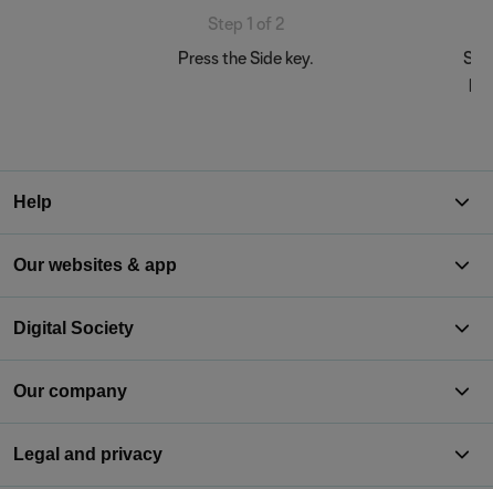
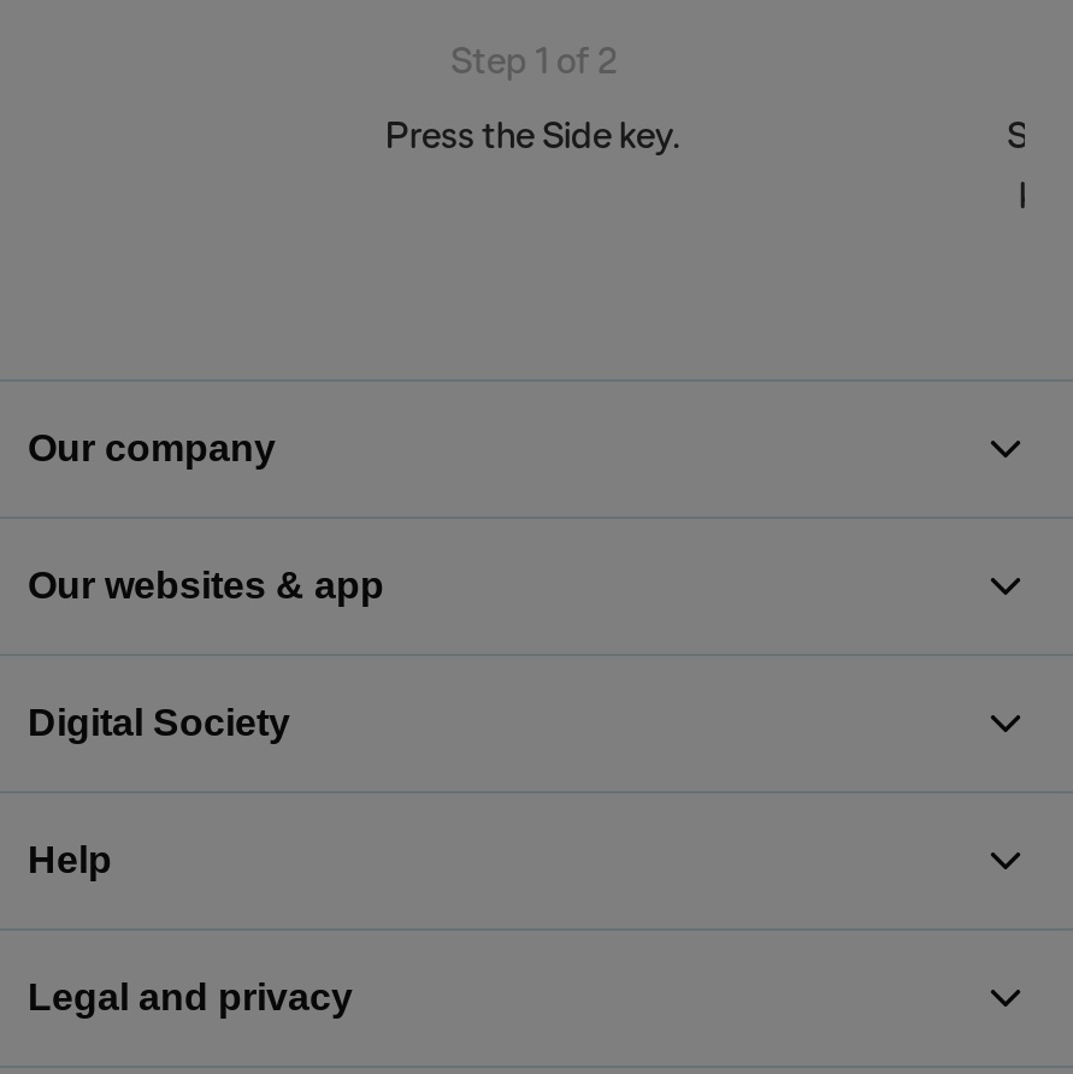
moved [13,193,52,211] -> [28,839,112,880]: Help
moved [13,382,127,400] -> [28,427,276,468]: Our company

